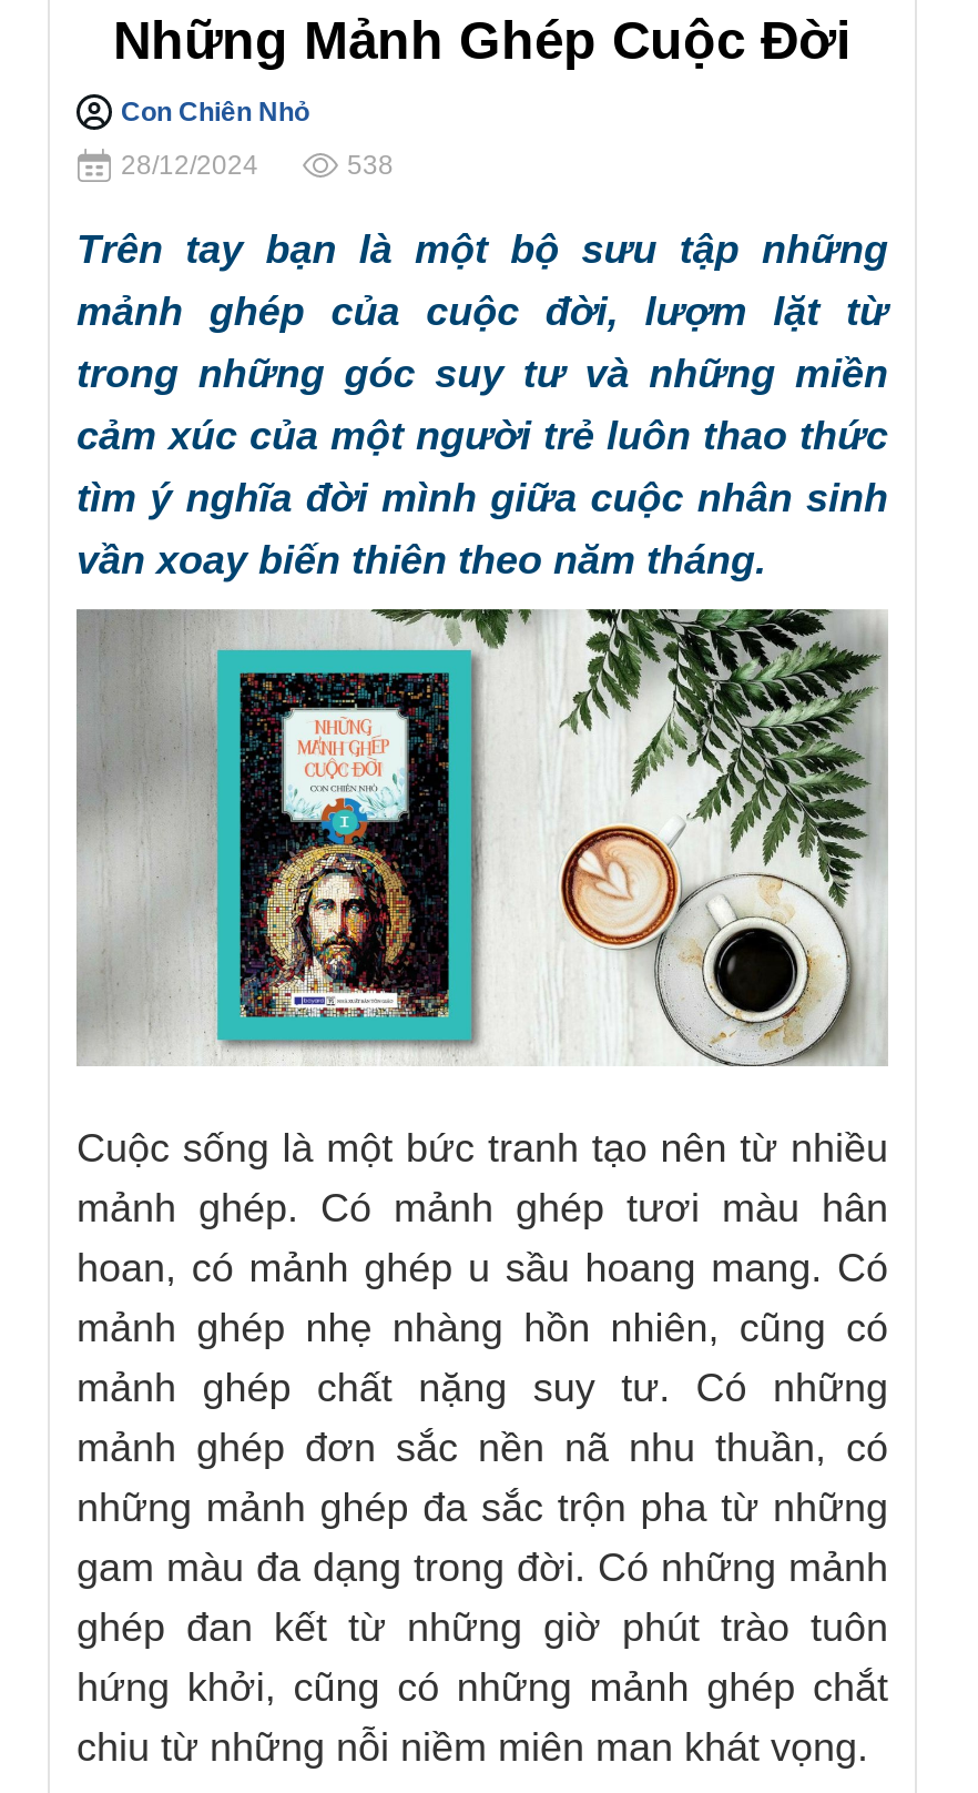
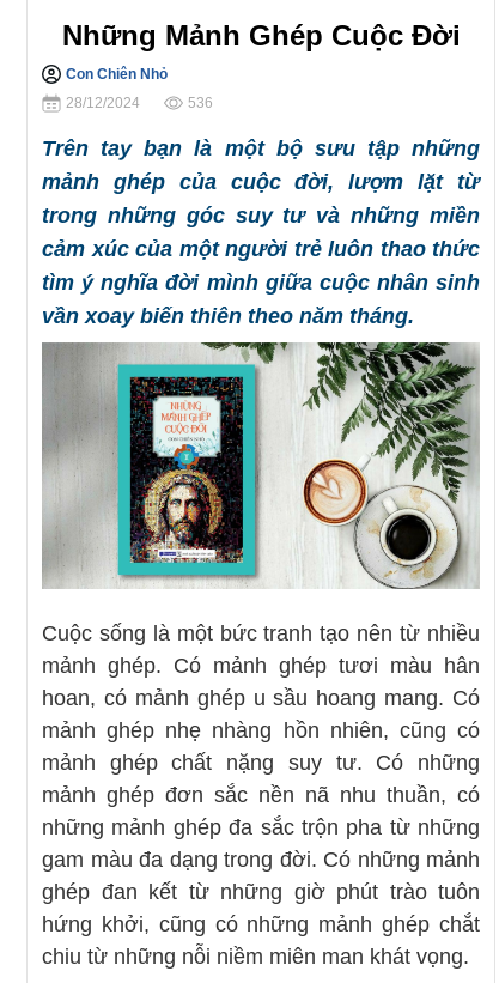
[347,150,394,181] 538 -> [188,95,213,111] 536

